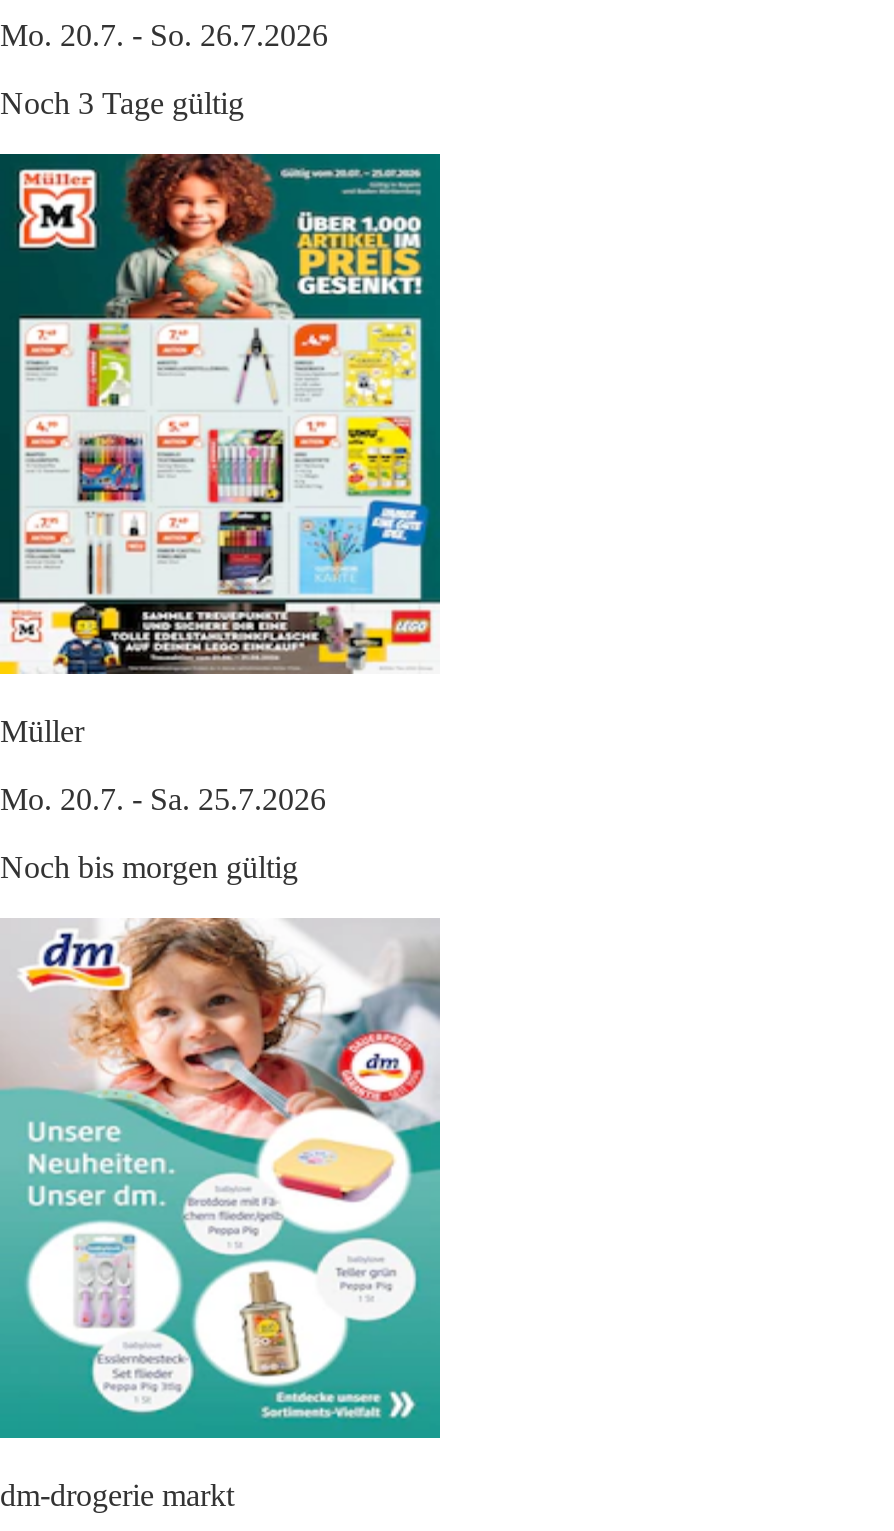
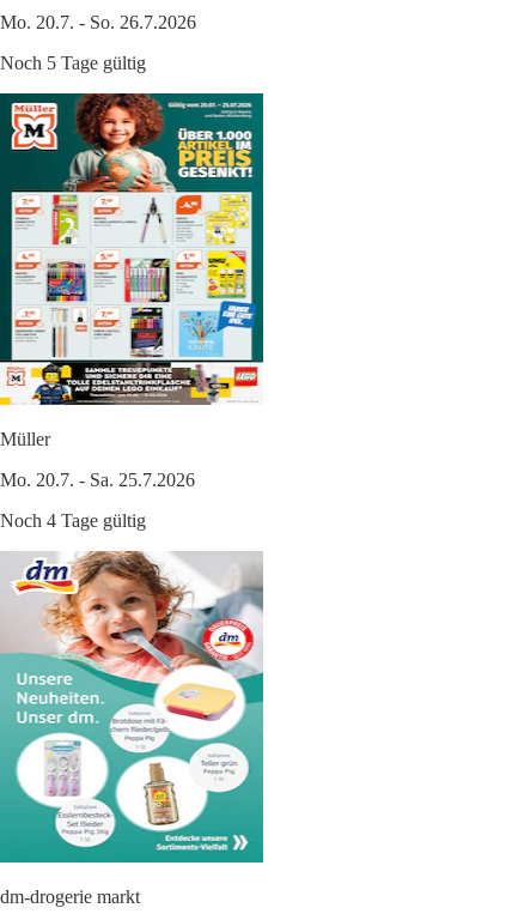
[0,87,244,121] Noch 3 Tage gültig -> [0,53,146,74] Noch 5 Tage gültig
[0,851,298,885] Noch bis morgen gültig -> [0,511,146,531] Noch 4 Tage gültig

